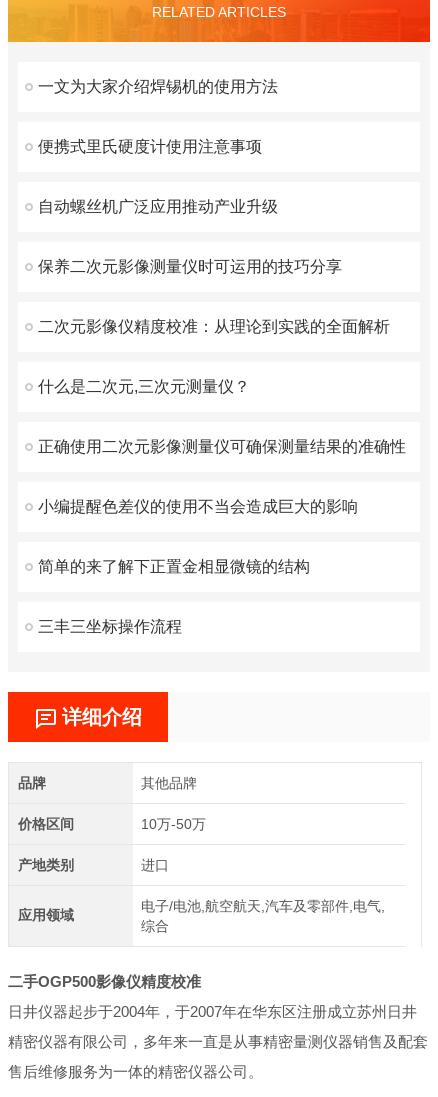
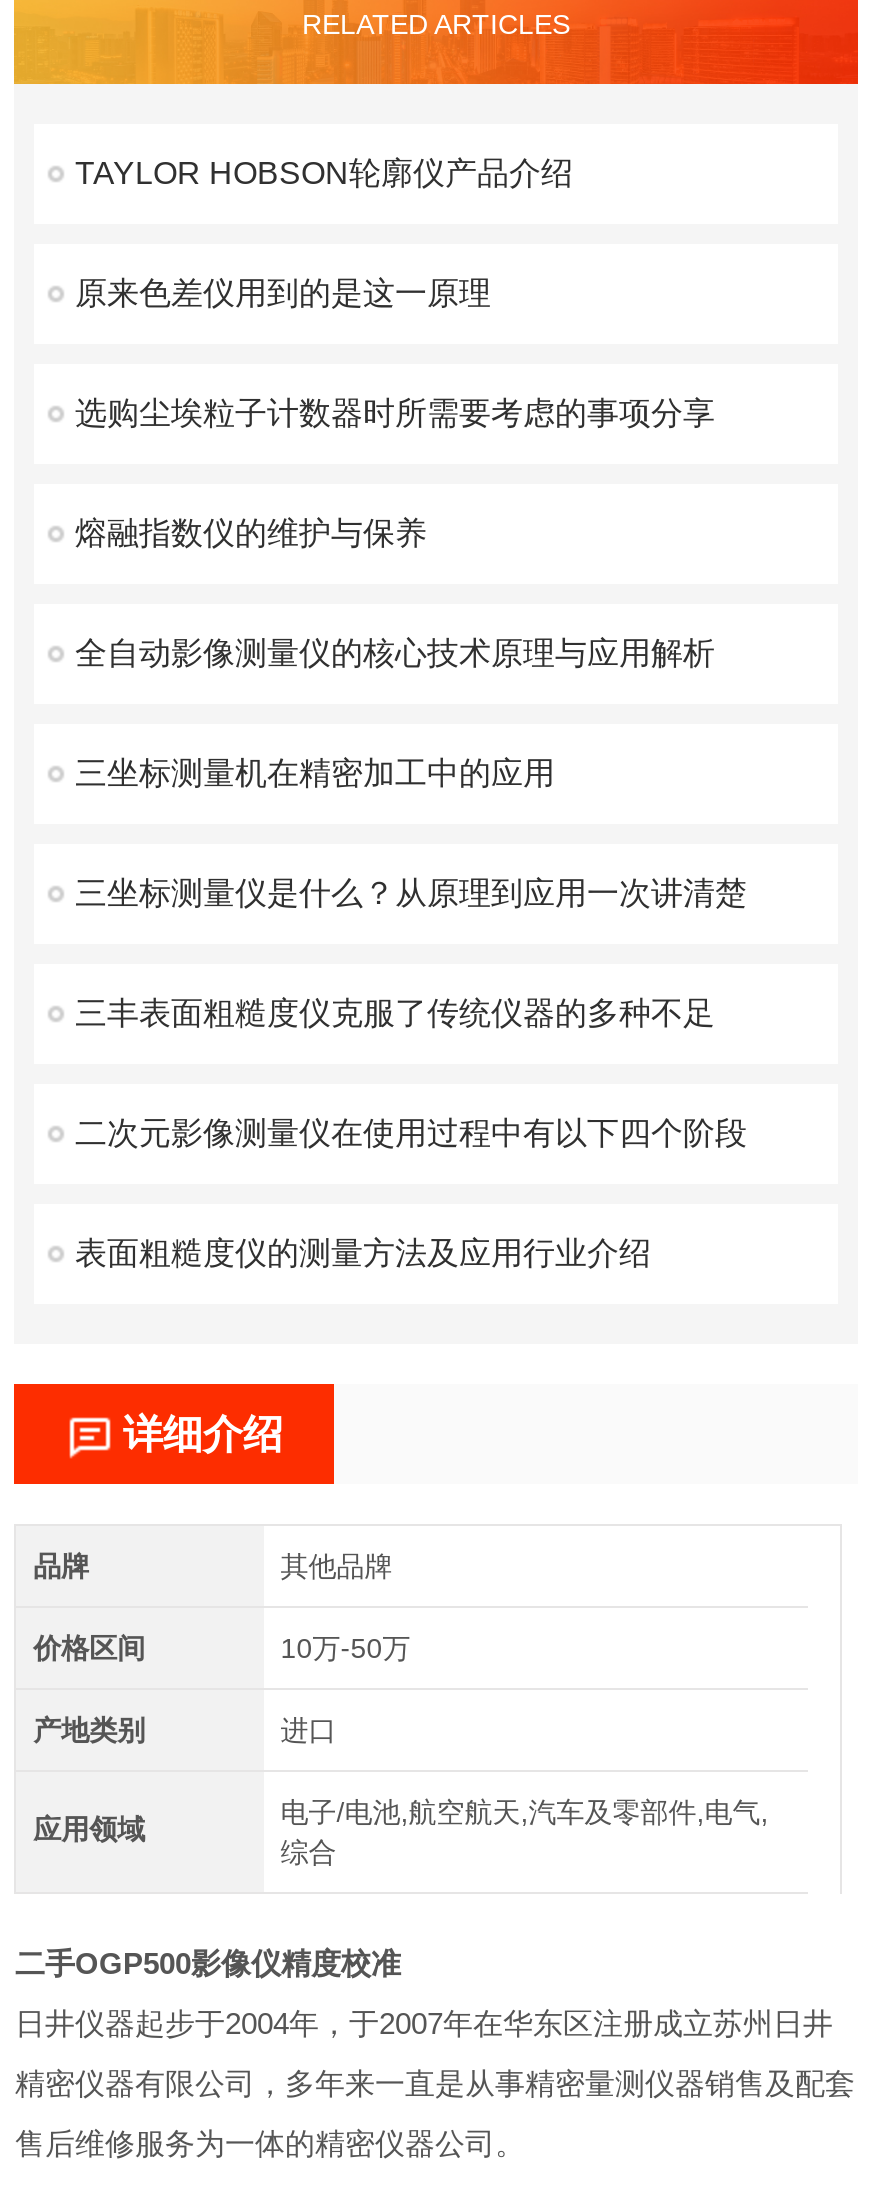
[38,78,278,95] 一文为大家介绍焊锡机的使用方法 -> [75,156,573,190] TAYLOR HOBSON轮廓仪产品介绍
[38,138,262,155] 便携式里氏硬度计使用注意事项 -> [75,276,491,310] 原来色差仪用到的是这一原理
[38,198,278,215] 自动螺丝机广泛应用推动产业升级 -> [75,396,715,430] 选购尘埃粒子计数器时所需要考虑的事项分享
[38,258,342,275] 保养二次元影像测量仪时可运用的技巧分享 -> [75,516,427,550] 熔融指数仪的维护与保养
[38,318,390,335] 二次元影像仪精度校准：从理论到实践的全面解析 -> [75,636,715,670] 全自动影像测量仪的核心技术原理与应用解析
[38,378,250,395] 什么是二次元,三次元测量仪？ -> [75,756,555,790] 三坐标测量机在精密加工中的应用
[38,438,406,455] 正确使用二次元影像测量仪可确保测量结果的准确性 -> [75,876,747,910] 三坐标测量仪是什么？从原理到应用一次讲清楚
[38,498,358,515] 小编提醒色差仪的使用不当会造成巨大的影响 -> [75,996,715,1030] 三丰表面粗糙度仪克服了传统仪器的多种不足
[38,558,310,575] 简单的来了解下正置金相显微镜的结构 -> [75,1116,747,1150] 二次元影像测量仪在使用过程中有以下四个阶段
[38,618,182,635] 三丰三坐标操作流程 -> [75,1236,651,1270] 表面粗糙度仪的测量方法及应用行业介绍

